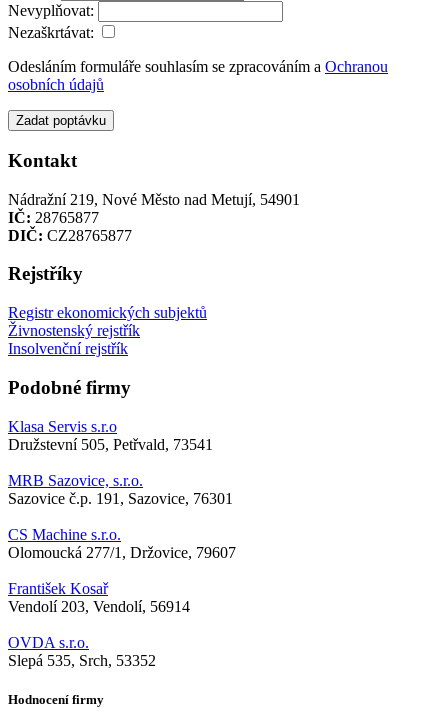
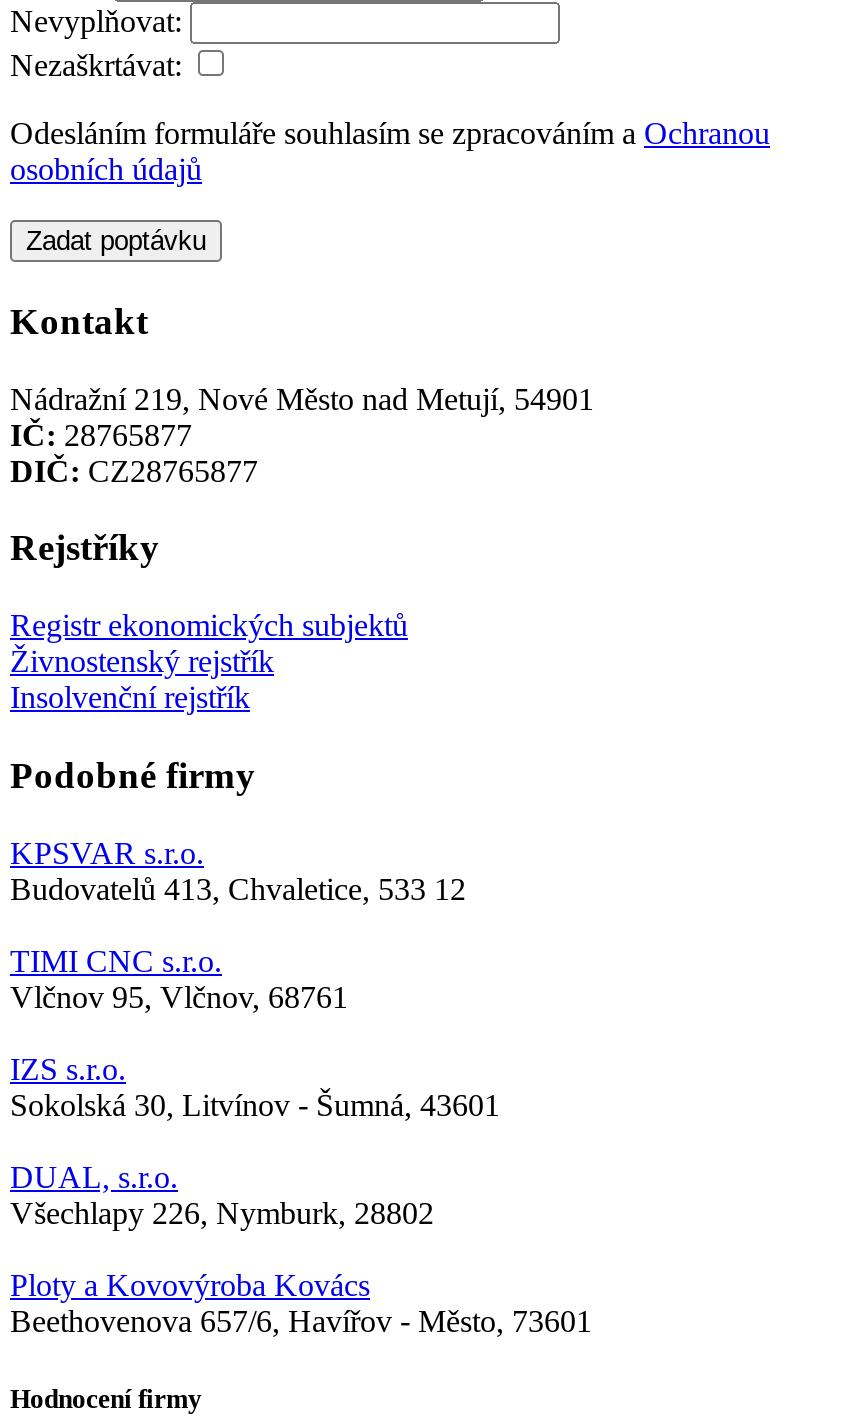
[8,418,213,453] Klasa Servis s.r.o | Družstevní 505, Petřvald, 73541 -> [10,835,466,905] KPSVAR s.r.o. | Budovatelů 413, Chvaletice, 533 12
[8,472,233,507] MRB Sazovice, s.r.o. | Sazovice č.p. 191, Sazovice, 76301 -> [10,943,348,1013] TIMI CNC s.r.o. | Vlčnov 95, Vlčnov, 68761
[8,526,236,561] CS Machine s.r.o. | Olomoucká 277/1, Držovice, 79607 -> [10,1051,500,1121] IZS s.r.o. | Sokolská 30, Litvínov - Šumná, 43601
[8,580,190,615] František Kosař | Vendolí 203, Vendolí, 56914 -> [10,1159,434,1229] DUAL, s.r.o. | Všechlapy 226, Nymburk, 28802
[8,634,156,669] OVDA s.r.o. | Slepá 535, Srch, 53352 -> [10,1267,592,1337] Ploty a Kovovýroba Kovács | Beethovenova 657/6, Havířov - Město, 73601

